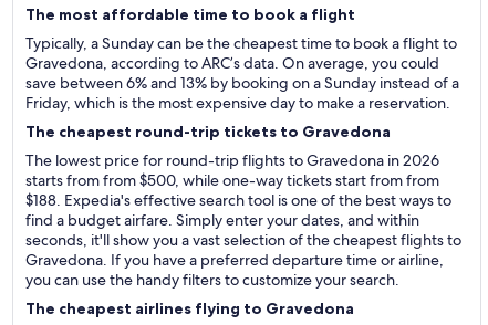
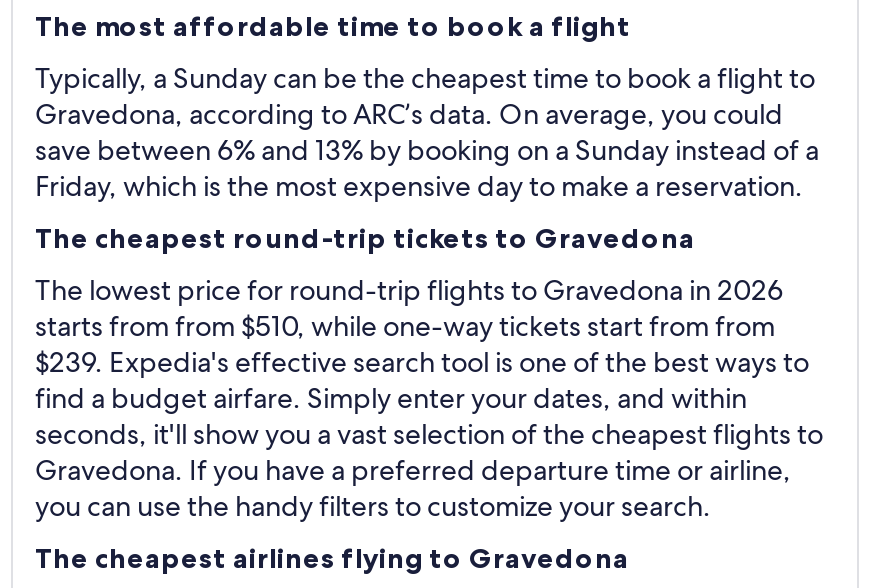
[25,170,439,190] starts from from $500, while one-way tickets start from from -> [35,308,775,344] starts from from $510, while one-way tickets start from from
[25,190,451,210] $188. Expedia's effective search tool is one of the best ways to -> [35,344,809,380] $239. Expedia's effective search tool is one of the best ways to

